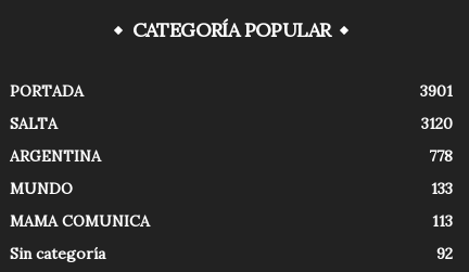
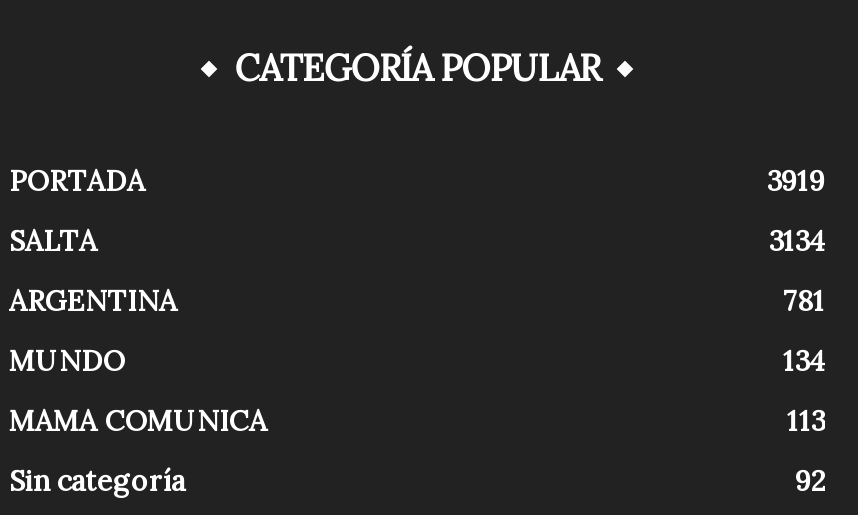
[420,81,453,100] 3901 -> [767,162,825,198] 3919
[421,113,453,133] 3120 -> [769,222,825,258] 3134
[429,146,453,165] 778 -> [783,282,825,318] 781
[431,178,453,198] 133 -> [783,342,825,378] 134

